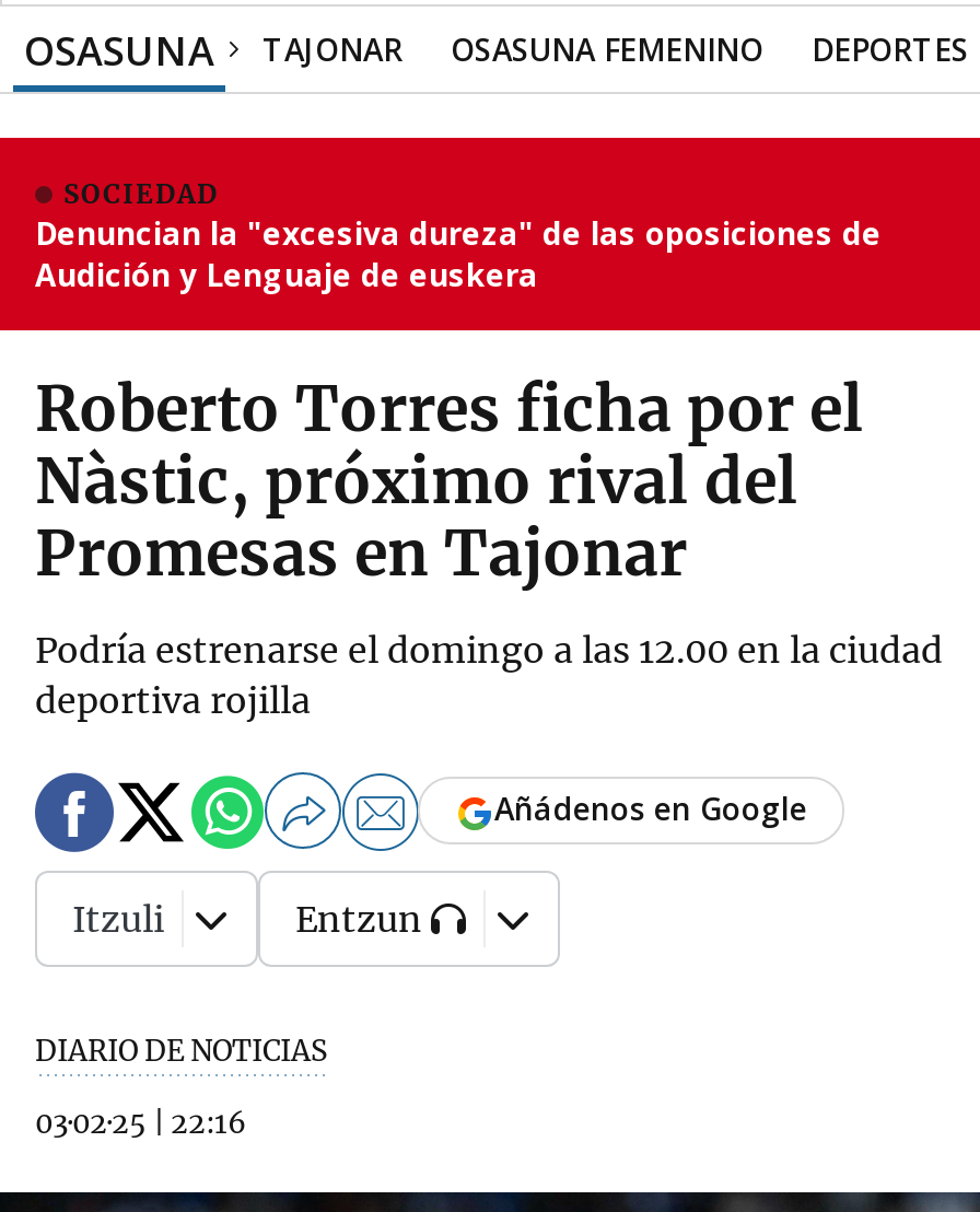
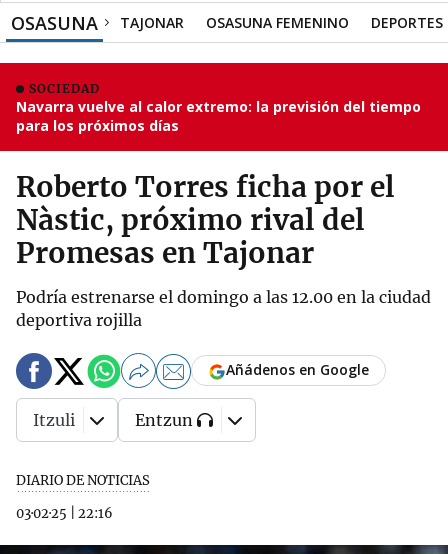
[35,212,882,295] Denuncian la "excesiva dureza" de las oposiciones de | Audición y Lenguaje de euskera -> [16,97,421,135] Navarra vuelve al calor extremo: la previsión del tiempo | para los próximos días

